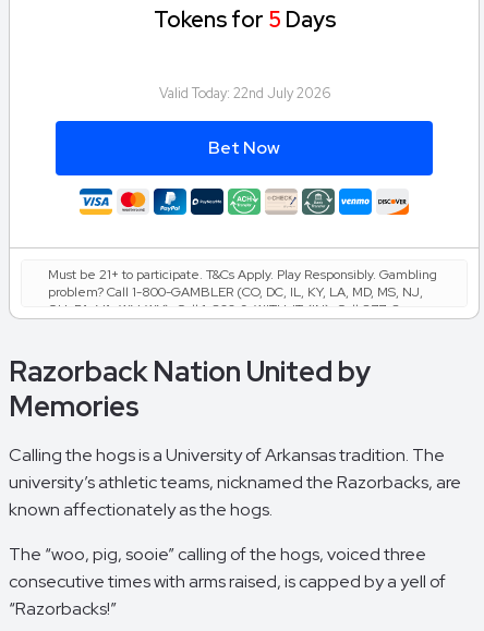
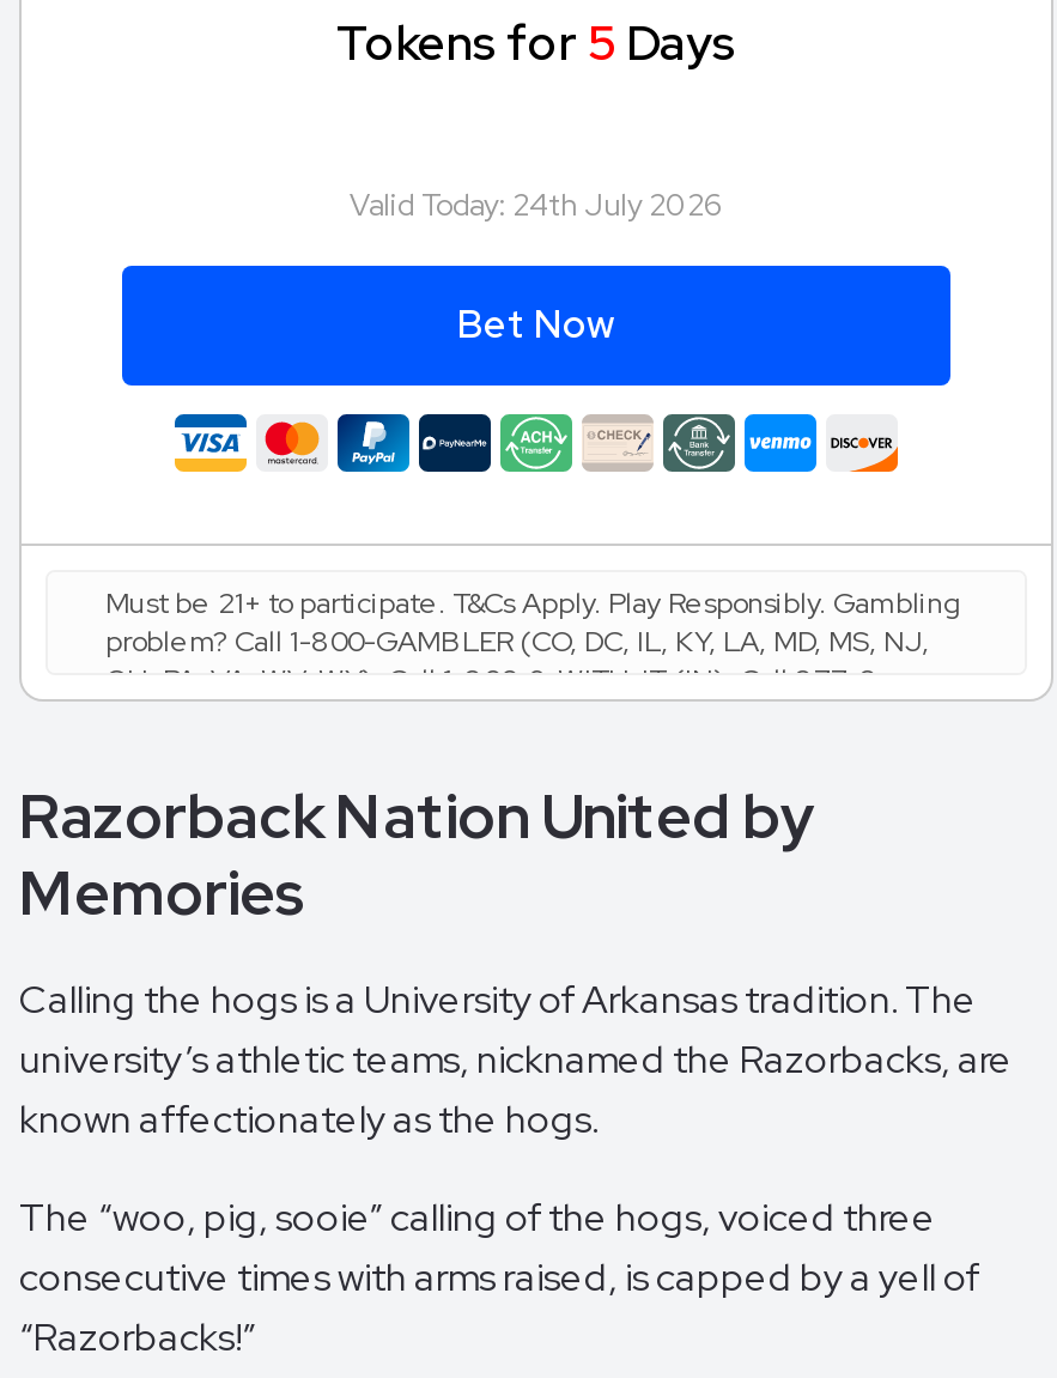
[159,84,330,102] Valid Today: 22nd July 2026 -> [350,184,723,225] Valid Today: 24th July 2026

